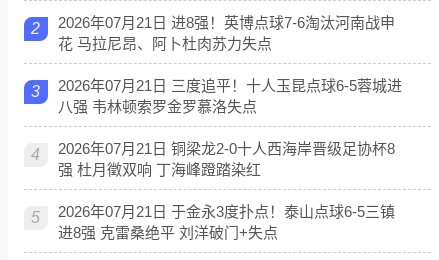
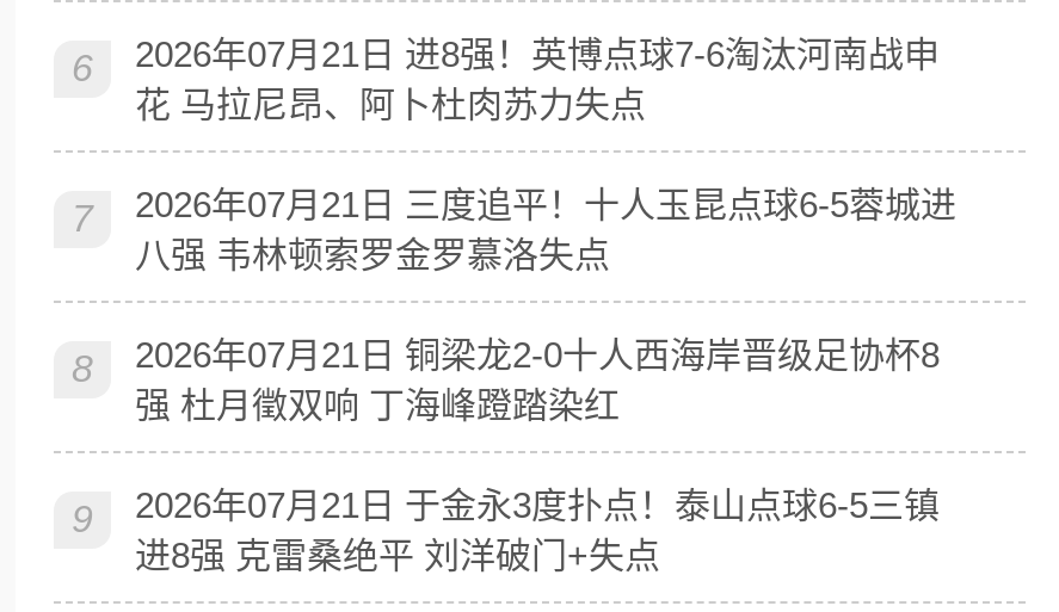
[31,14,395,37] 2 2026年07月21日 进8强！英博点球7-6淘汰河南战申 -> [72,33,940,88] 6 2026年07月21日 进8强！英博点球7-6淘汰河南战申
[31,77,402,100] 3 2026年07月21日 三度追平！十人玉昆点球6-5蓉城进 -> [72,184,956,239] 7 2026年07月21日 三度追平！十人玉昆点球6-5蓉城进
[31,140,395,163] 4 2026年07月21日 铜梁龙2-0十人西海岸晋级足协杯8 -> [72,334,940,389] 8 2026年07月21日 铜梁龙2-0十人西海岸晋级足协杯8
[31,203,395,226] 5 2026年07月21日 于金永3度扑点！泰山点球6-5三镇 -> [72,484,940,539] 9 2026年07月21日 于金永3度扑点！泰山点球6-5三镇

